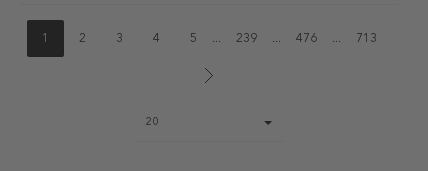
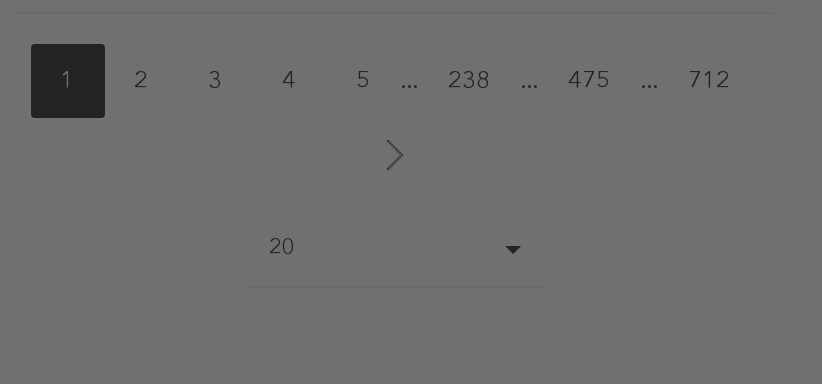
[235,31,256,45] 239 -> [448,66,490,94] 238
[295,31,316,45] 476 -> [568,66,610,94] 475
[355,31,376,45] 713 -> [688,66,730,94] 712

